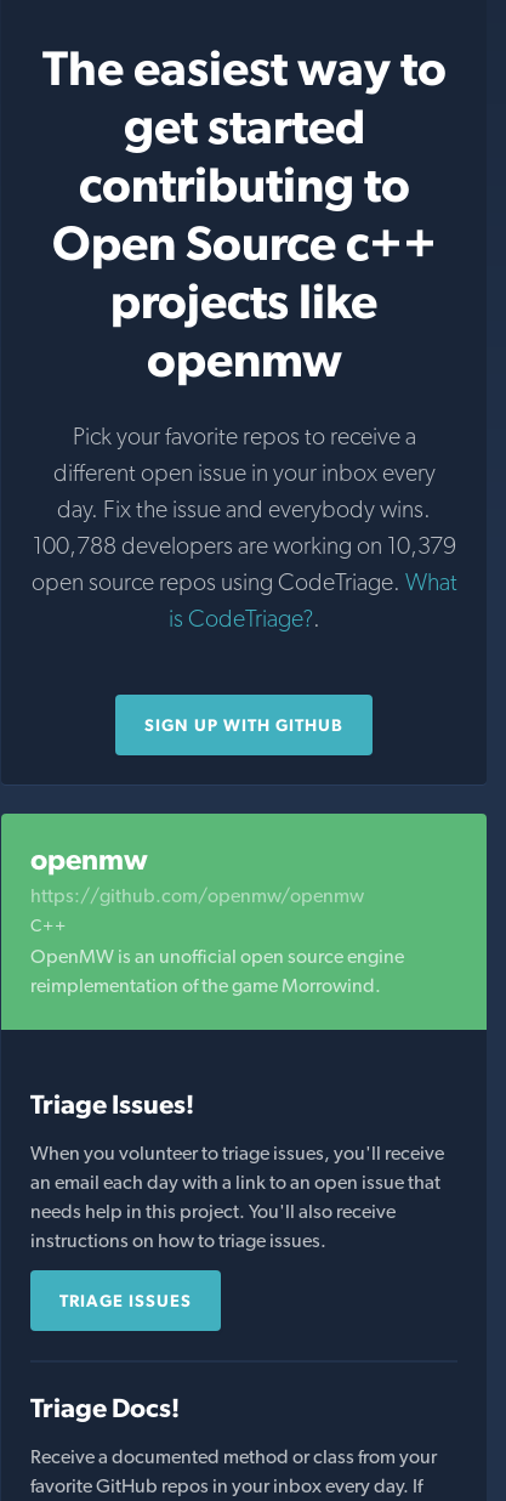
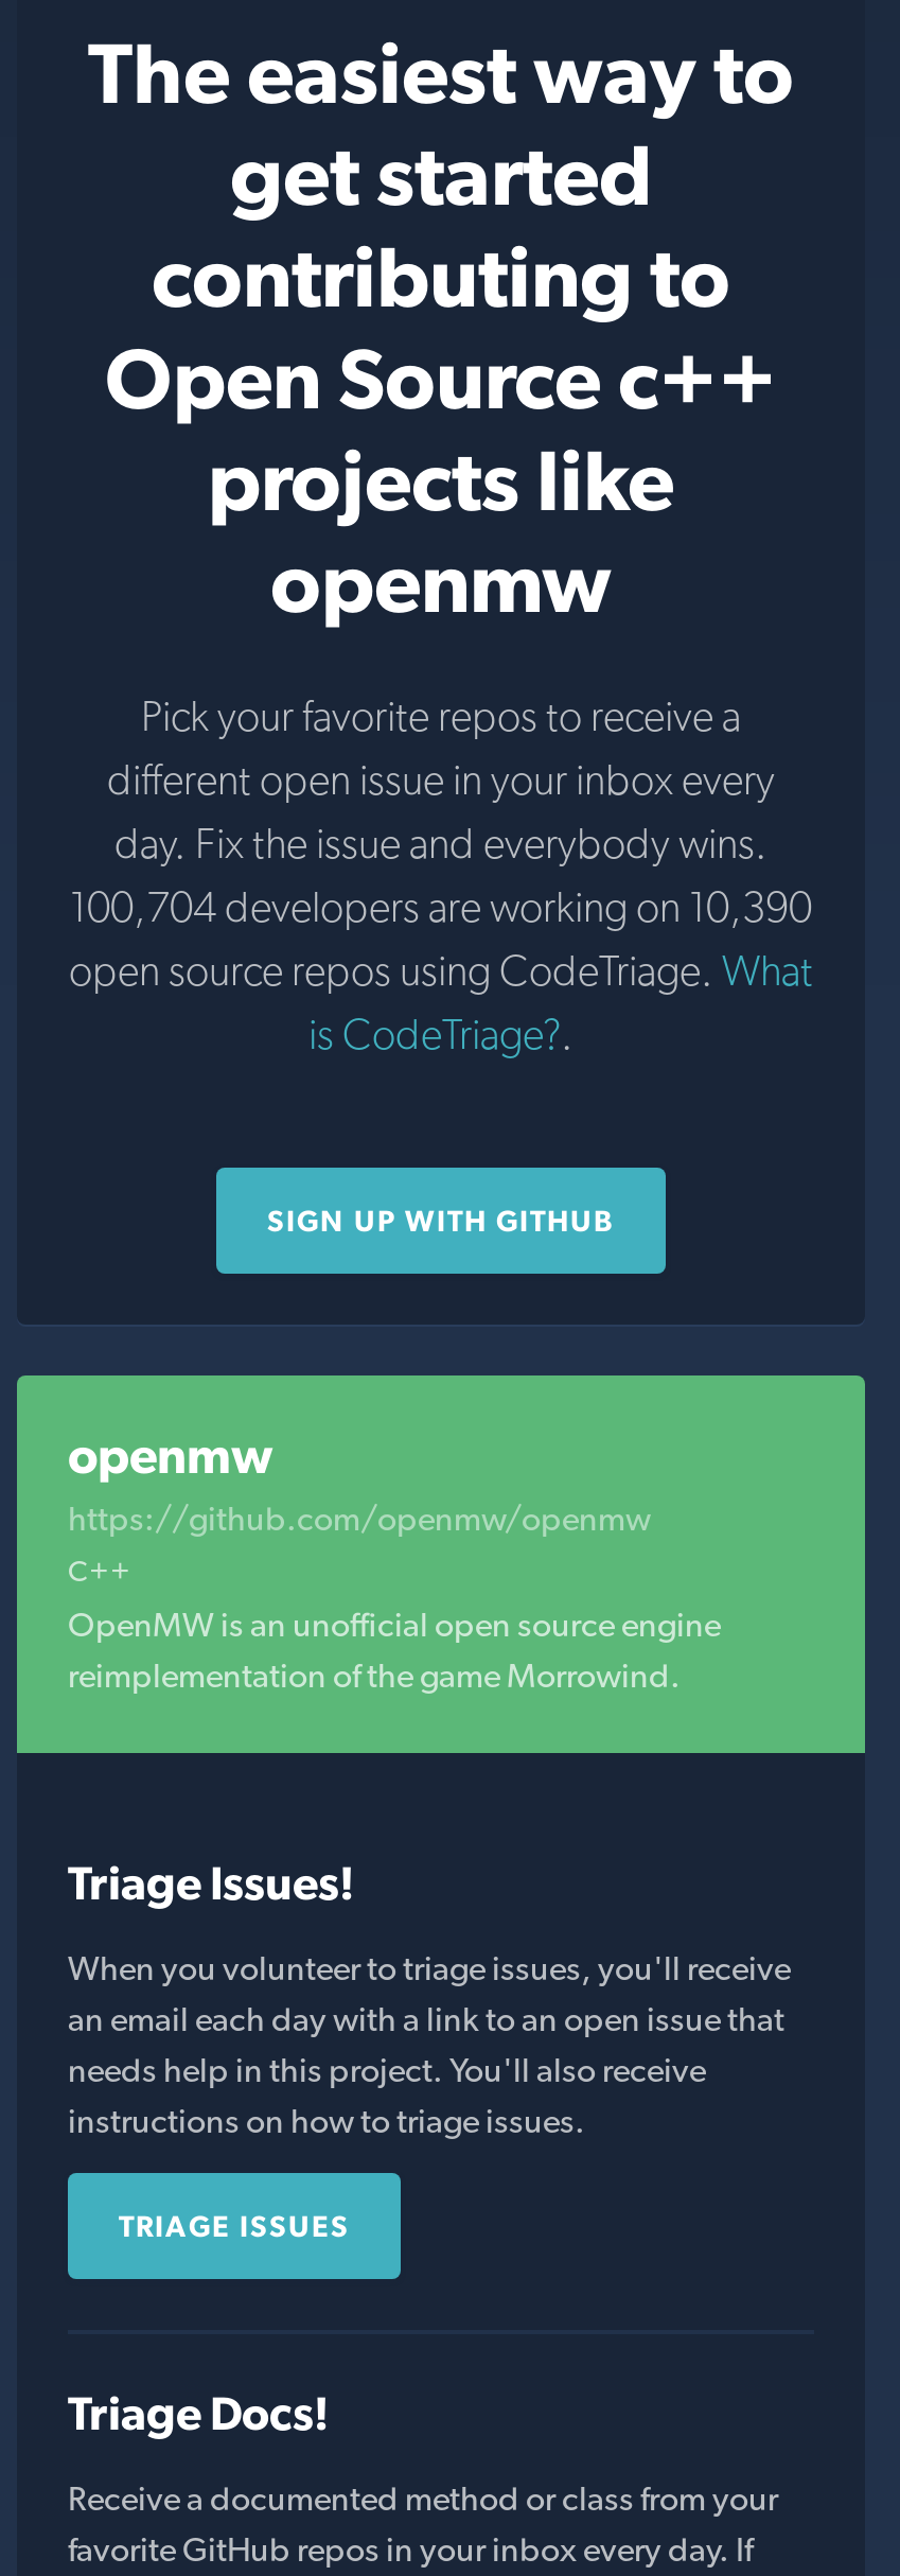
[32,531,456,560] 100,788 developers are working on 10,379 -> [70,881,812,932] 100,704 developers are working on 10,390

